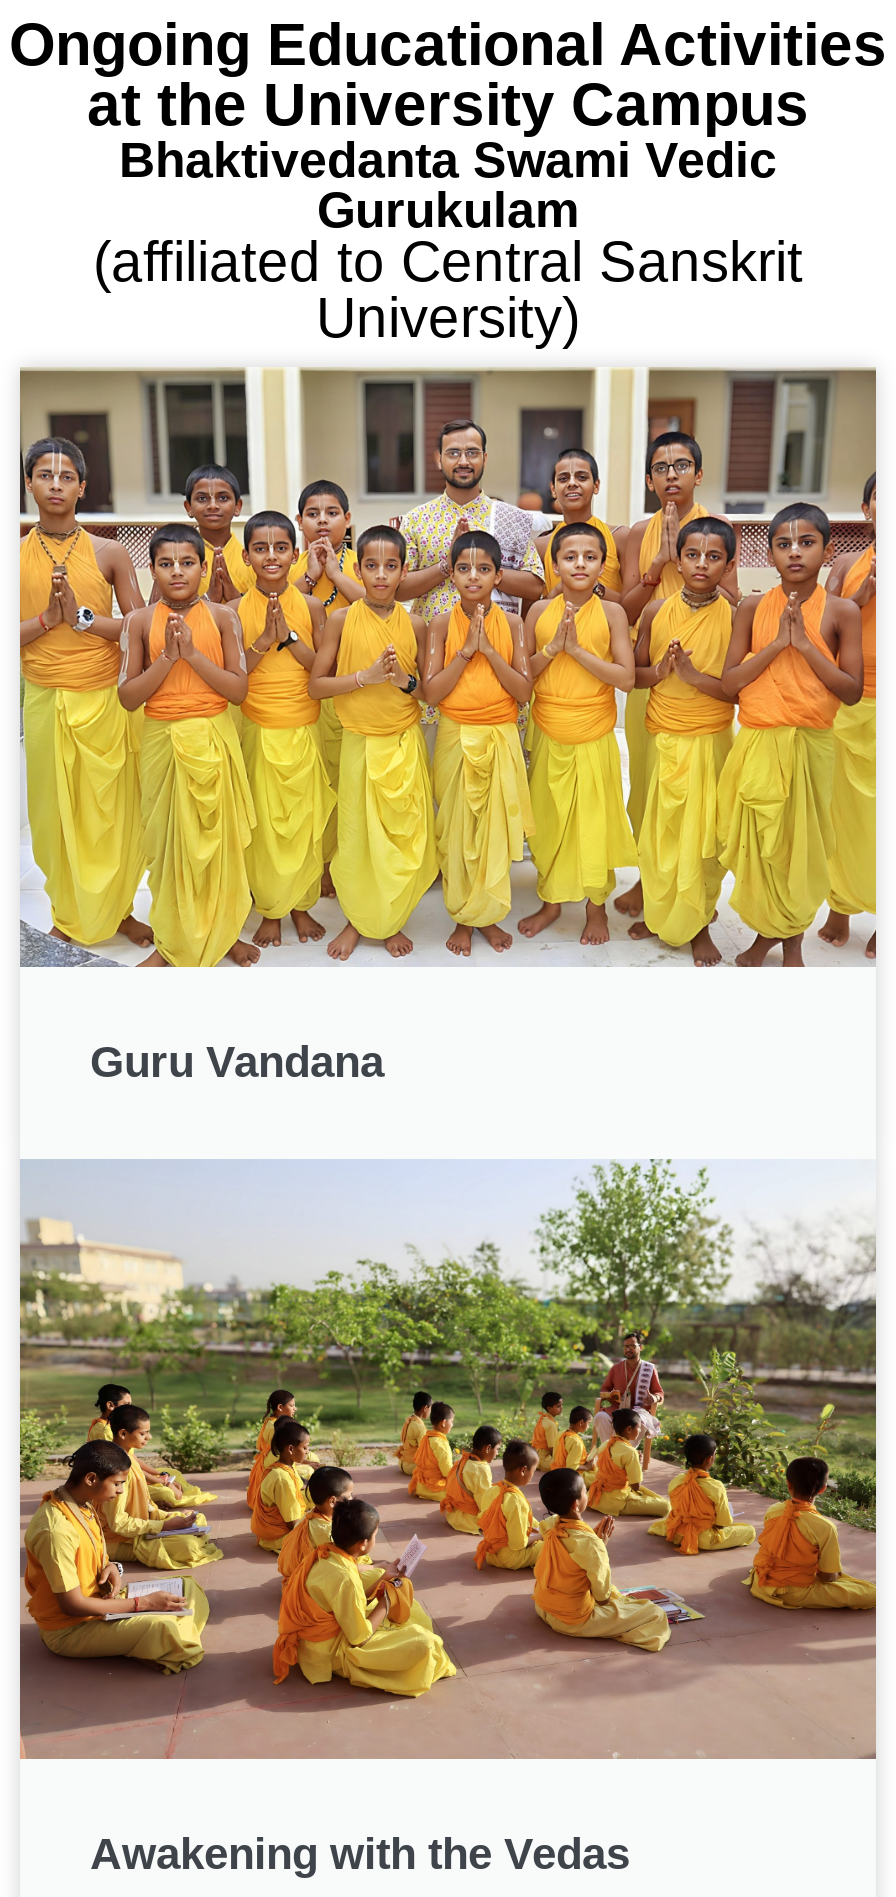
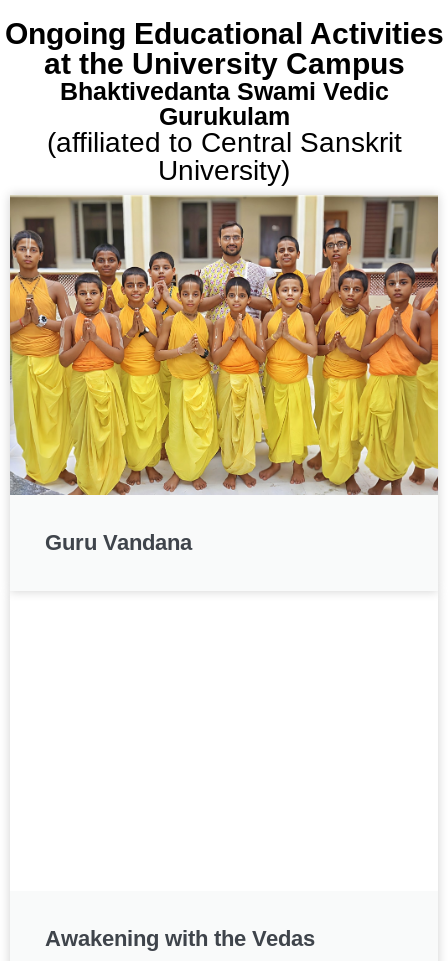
[18,1158,878,1760] [image] -> none

